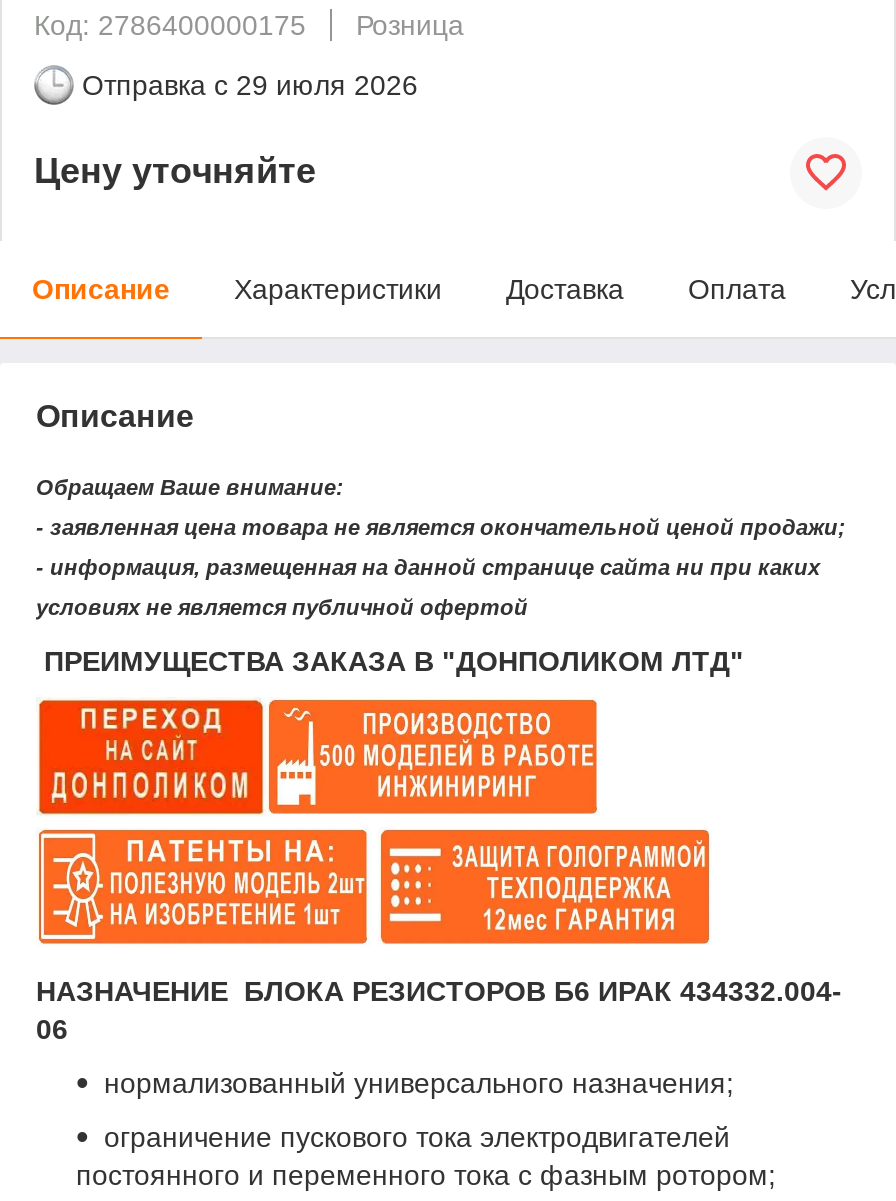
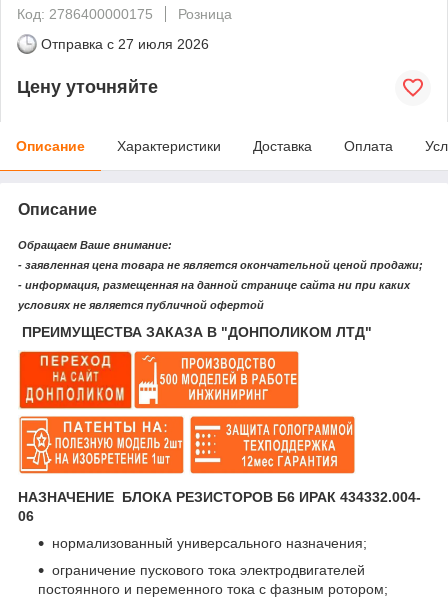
[82,69,418,101] Отправка с 29 июля 2026 -> [41,36,209,52] Отправка с 27 июля 2026

